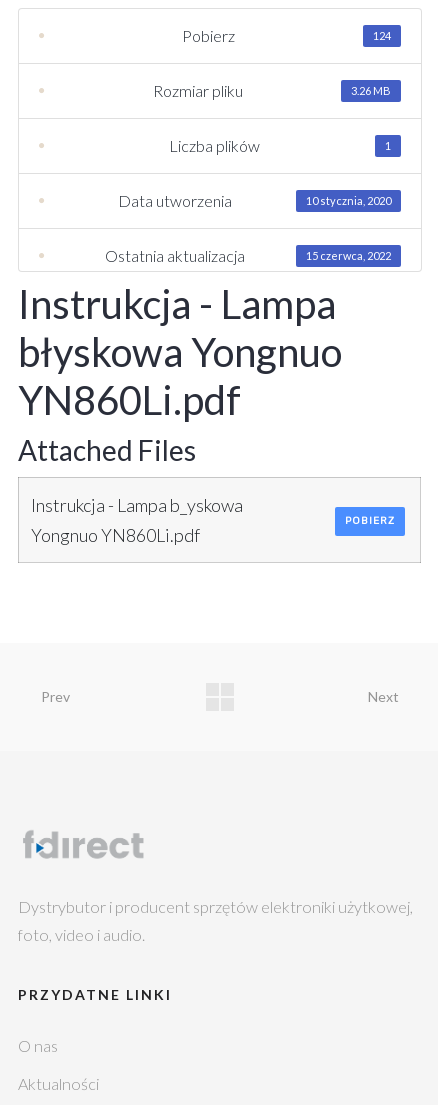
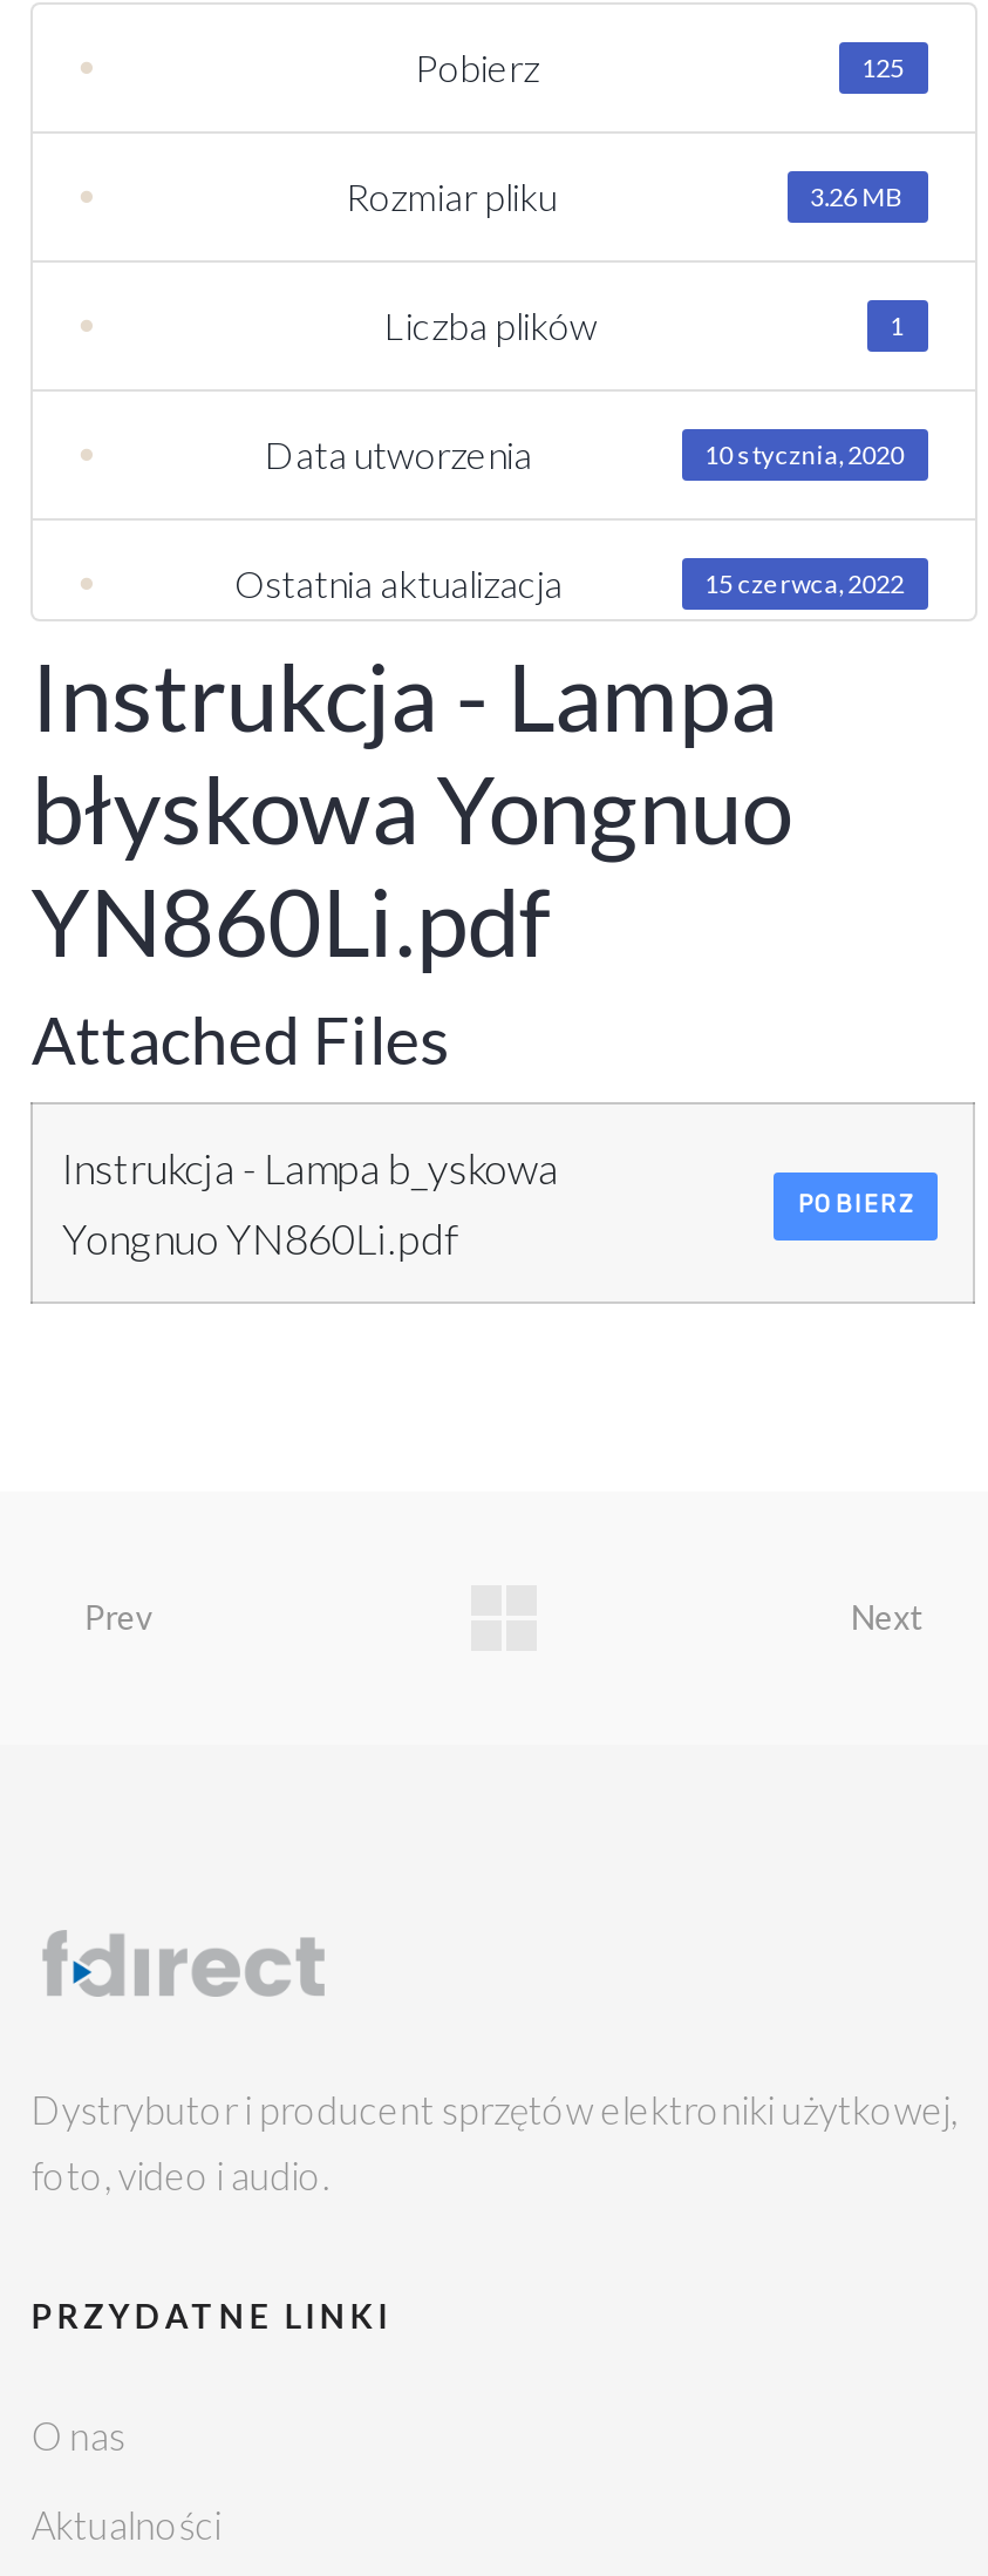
[373,29,391,42] 124 -> [862,52,904,82] 125

